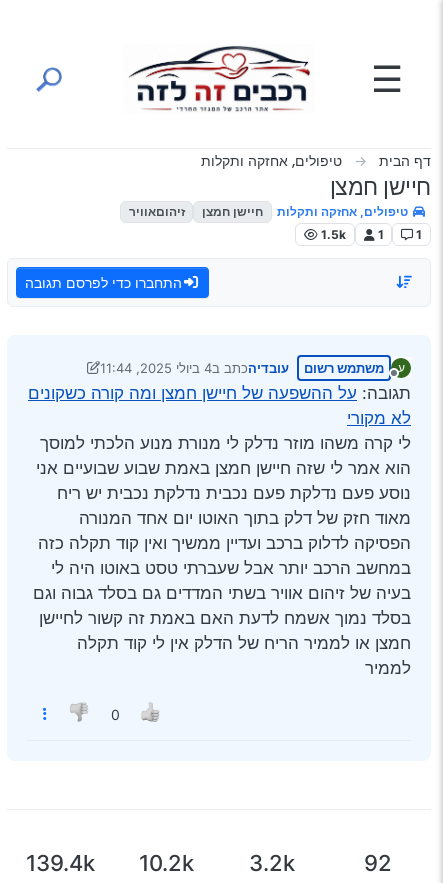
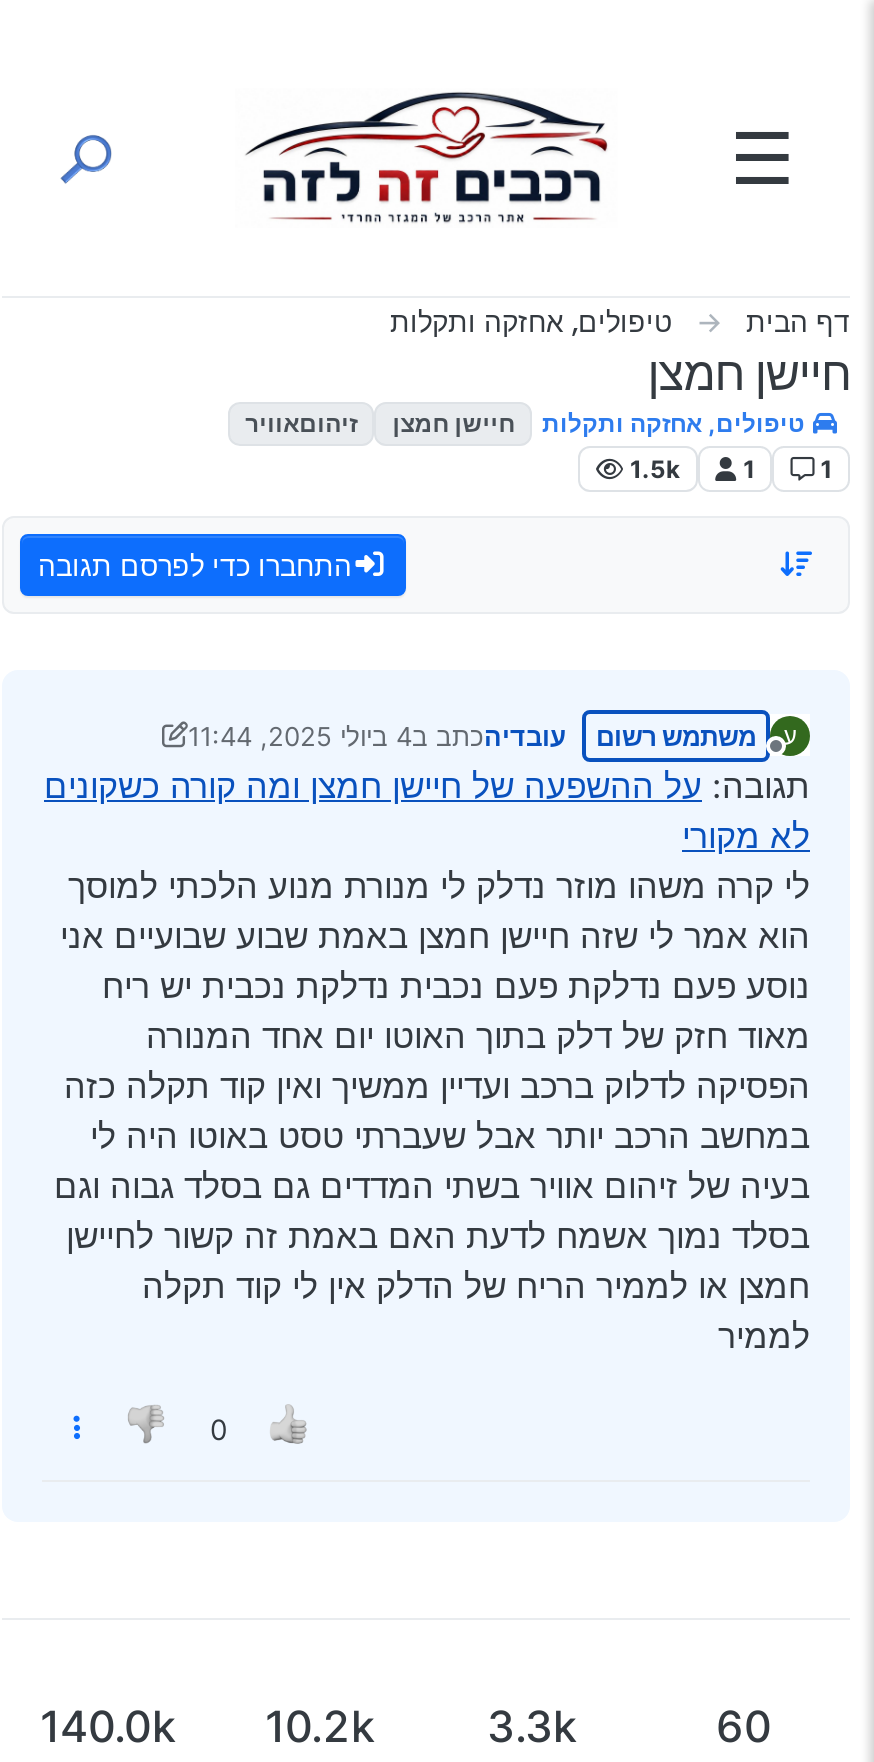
[25,850,193,876] 139.4k 10.2k -> [40,1700,375,1752] 140.0k 10.2k
[249,850,295,876] 3.2k -> [487,1700,577,1752] 3.3k
[364,850,392,876] 92 -> [716,1700,772,1752] 60

